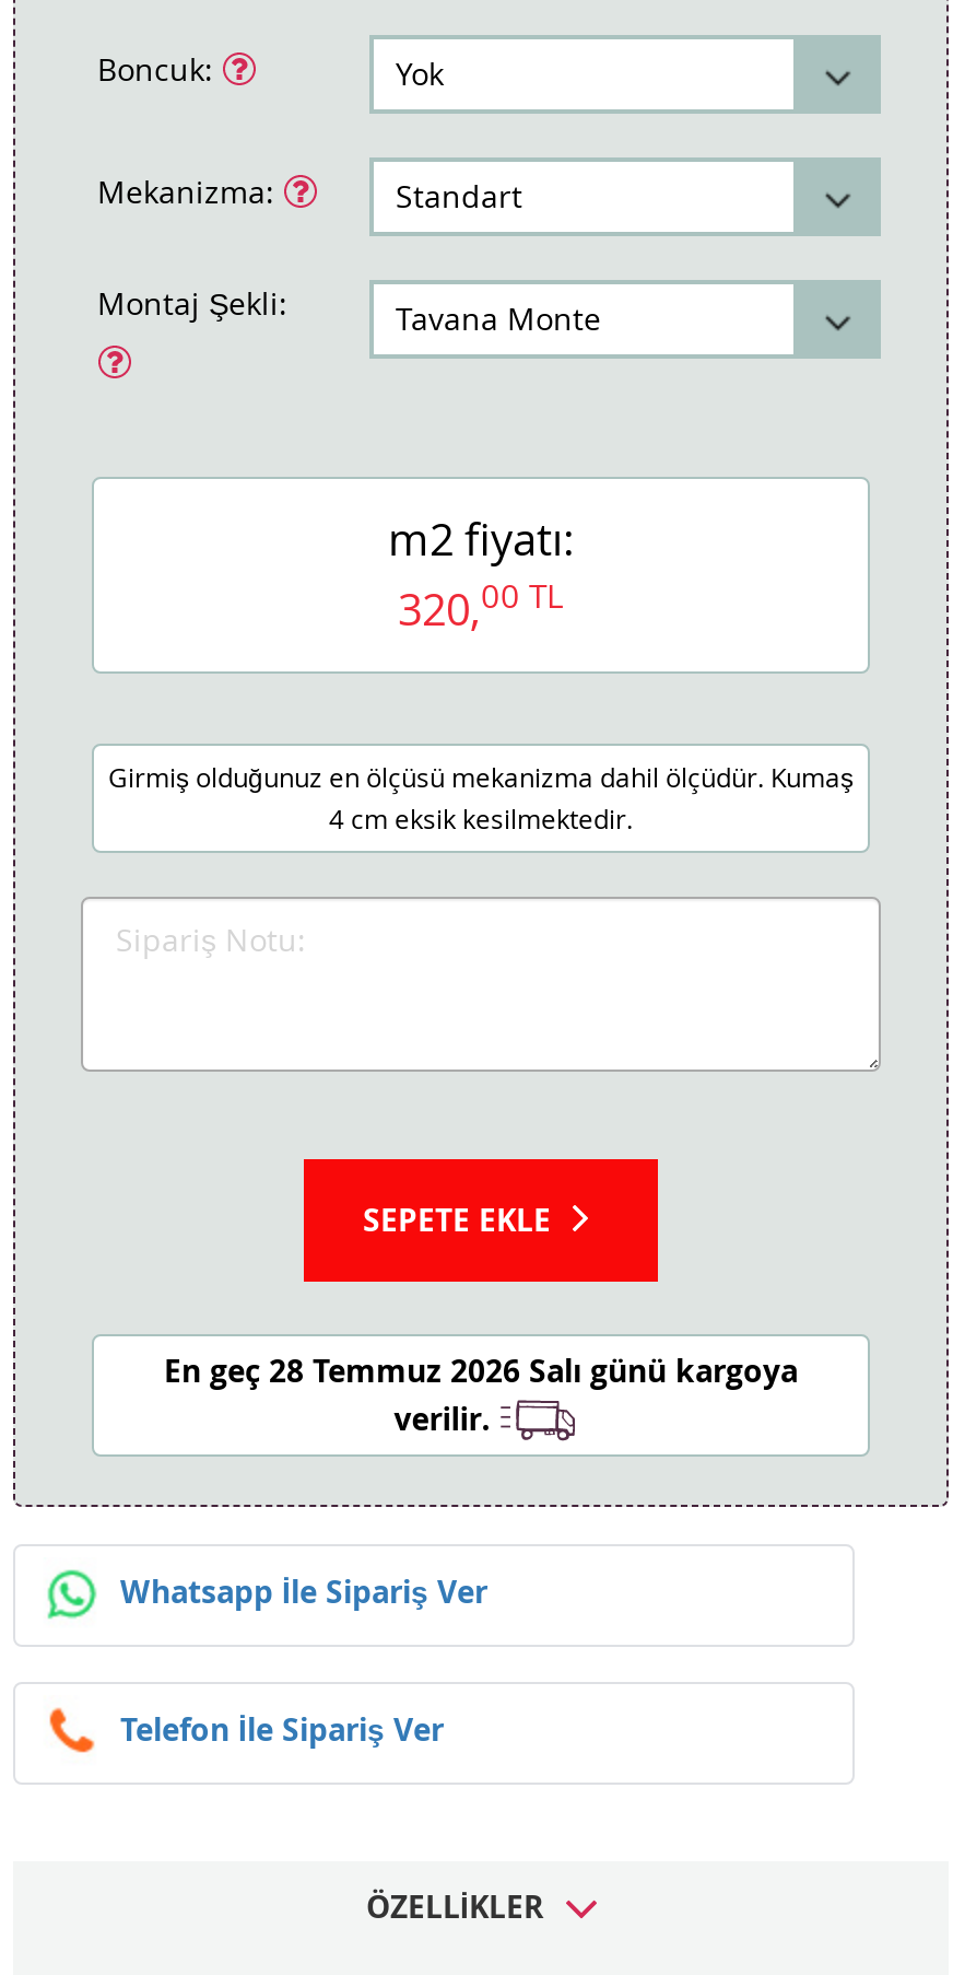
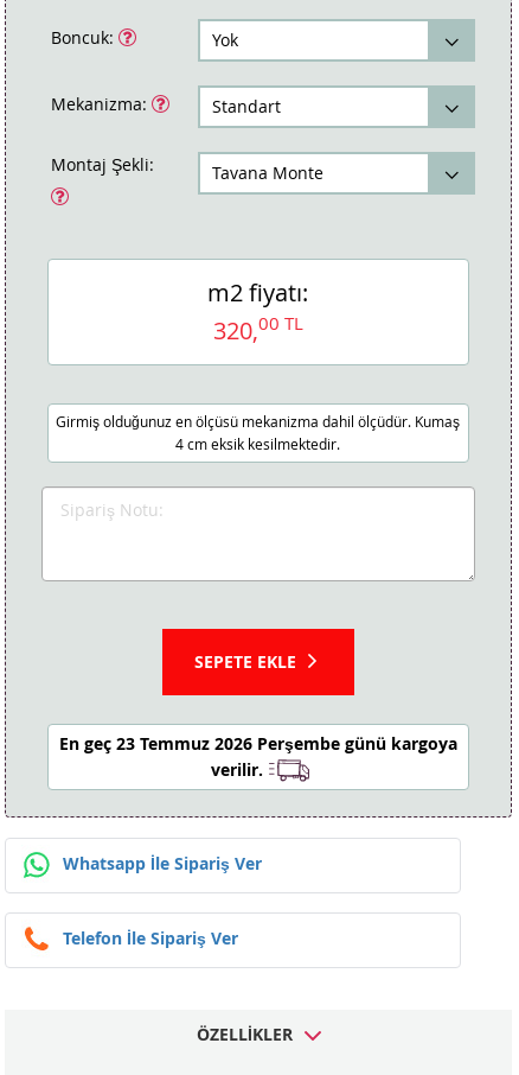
[164,1349,798,1390] En geç 28 Temmuz 2026 Salı günü kargoya -> [59,732,457,754] En geç 23 Temmuz 2026 Perşembe günü kargoya

